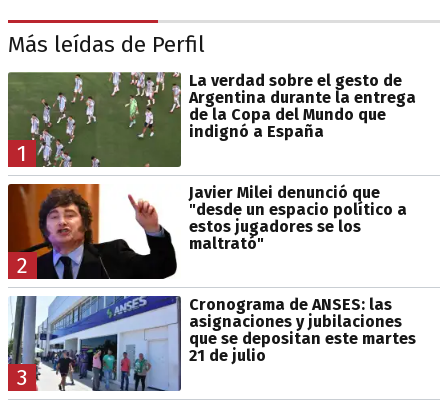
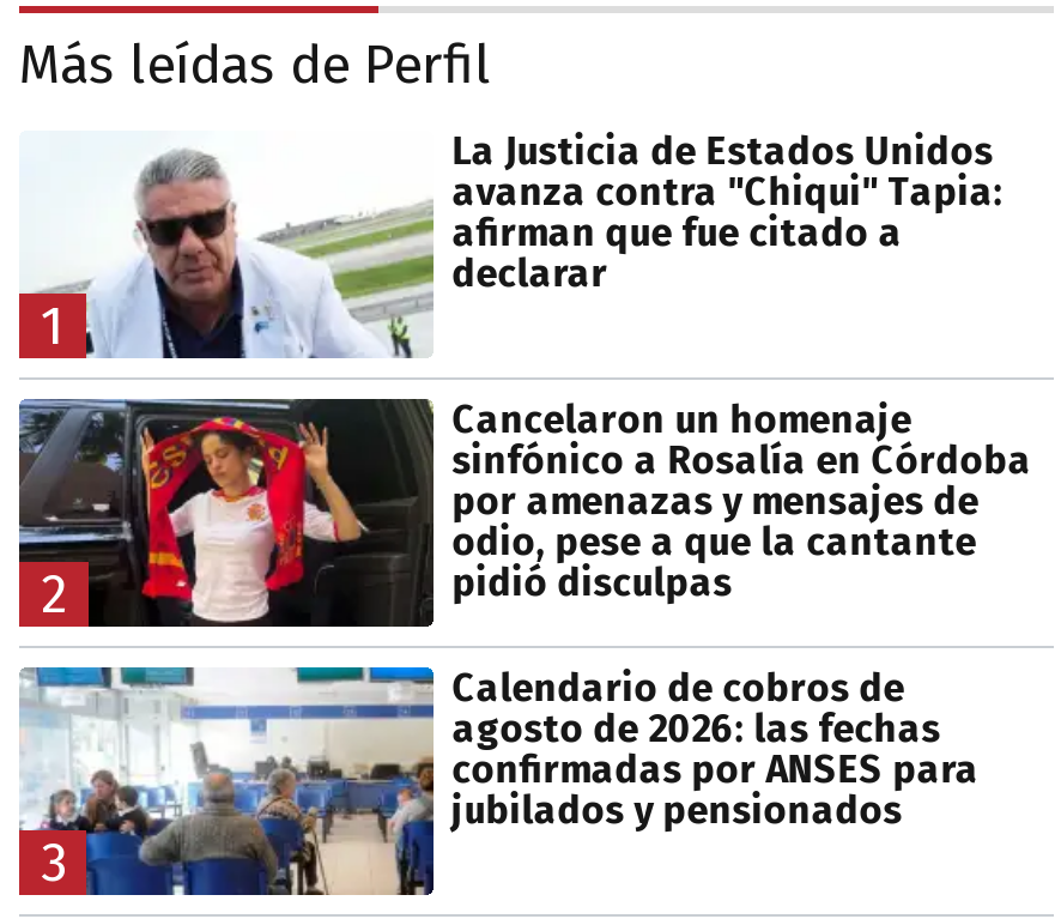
[7,71,416,168] [image] | La verdad sobre el gesto de | Argentina durante la entrega | de la Copa del Mundo que | indignó a España -> [19,128,1003,361] [image] | La Justicia de Estados Unidos | avanza contra "Chiqui" Tapia: | afirman que fue citado a | declarar
[7,183,407,280] [image] | Javier Milei denunció que | "desde un espacio político a | estos jugadores se los | maltrató" -> [17,397,1032,629] [image] | Cancelaron un homenaje | sinfónico a Rosalía en Córdoba | por amenazas y mensajes de | odio, pese a que la cantante | pidió disculpas
[7,295,416,392] [image] | Cronograma de ANSES: las | asignaciones y jubilaciones | que se depositan este martes | 21 de julio -> [19,665,979,897] [image] | Calendario de cobros de | agosto de 2026: las fechas | confirmadas por ANSES para | jubilados y pensionados

